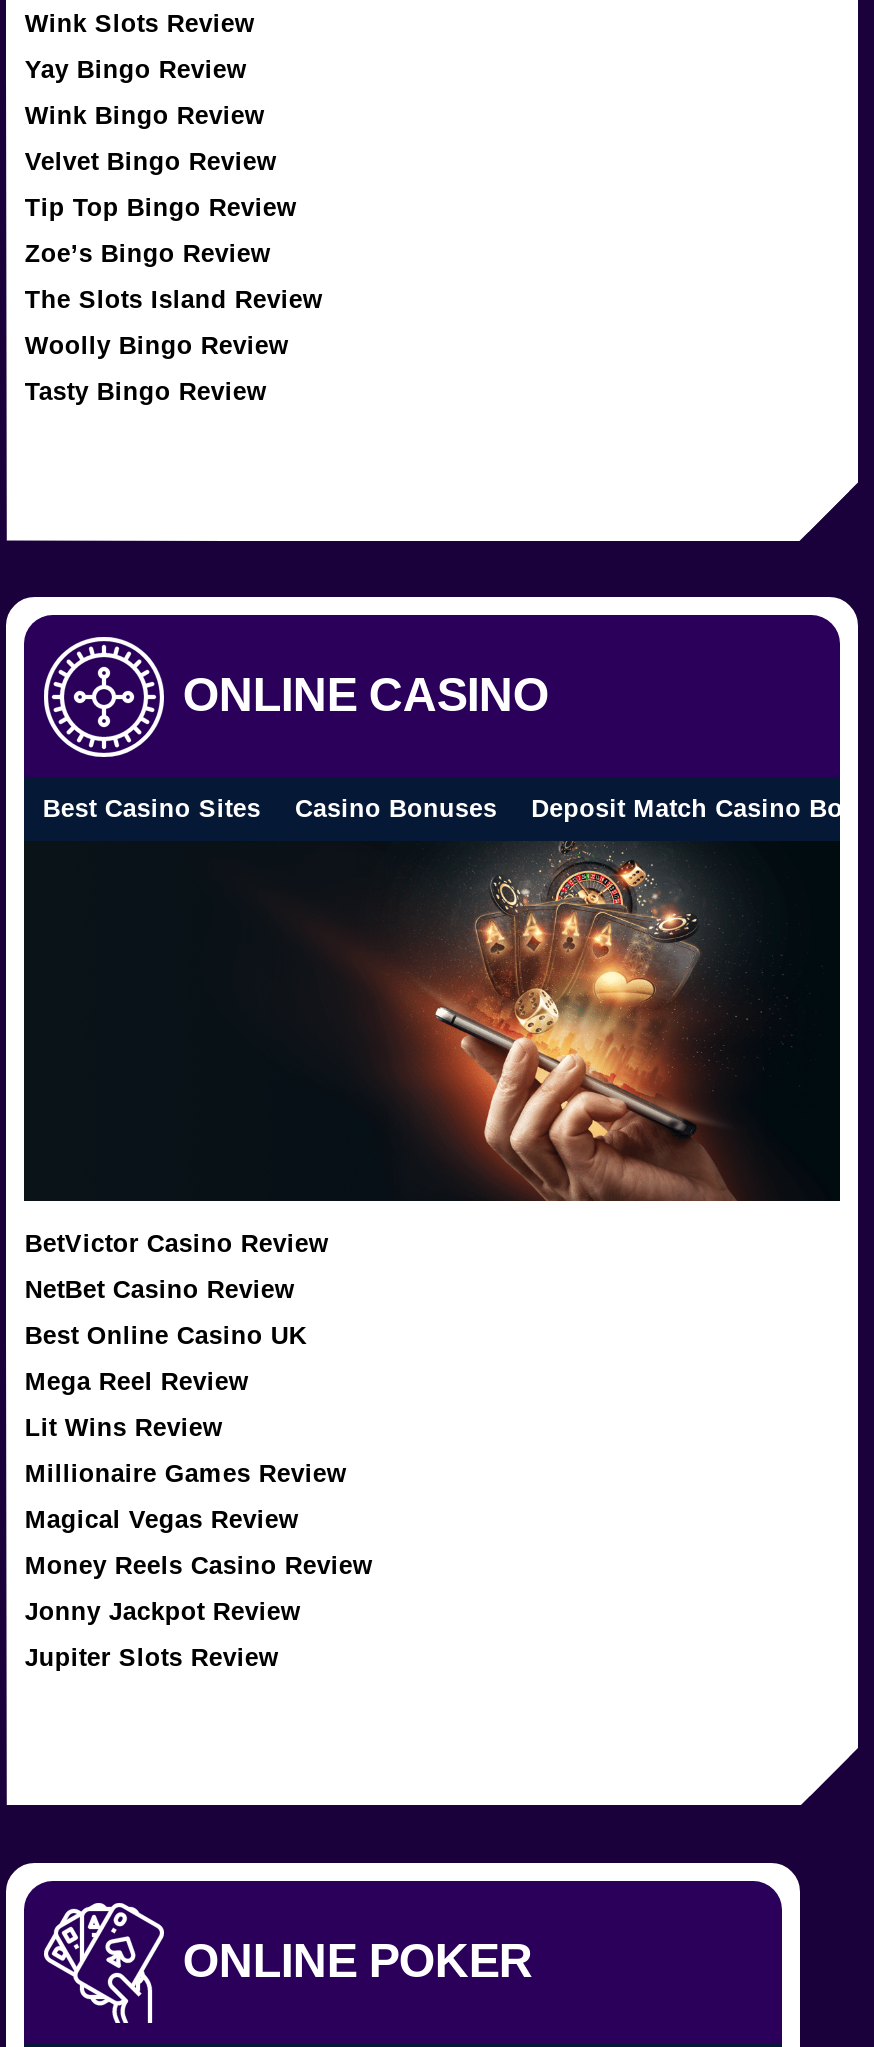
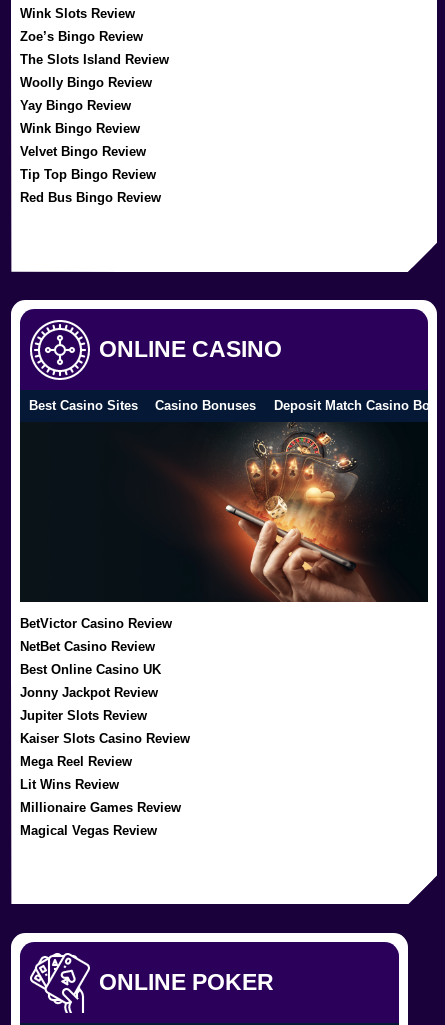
moved [25,56,297,222] -> [20,99,156,182]: Yay Bingo Review | Wink Bingo Review | Velvet Bingo Review | Tip Top Bingo Review
moved [25,240,323,360] -> [20,30,169,90]: Zoe’s Bingo Review | The Slots Island Review | Woolly Bingo Review
[25,378,267,406] Tasty Bingo Review -> [20,191,161,205] Red Bus Bingo Review
none -> [20,731,190,745] Kaiser Slots Casino Review
moved [25,1368,347,1534] -> [20,754,181,837]: Mega Reel Review | Lit Wins Review | Millionaire Games Review | Magical Vegas Review
[25,1552,373,1580] Money Reels Casino Review -> none
moved [25,1598,301,1672] -> [20,685,158,722]: Jonny Jackpot Review | Jupiter Slots Review

